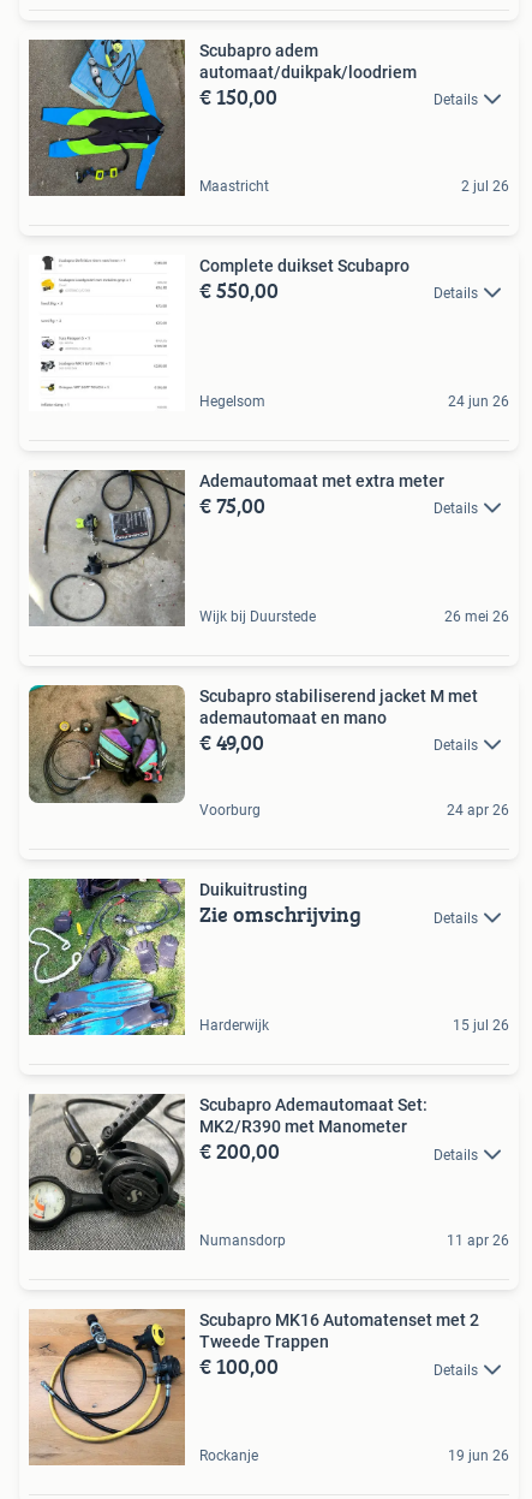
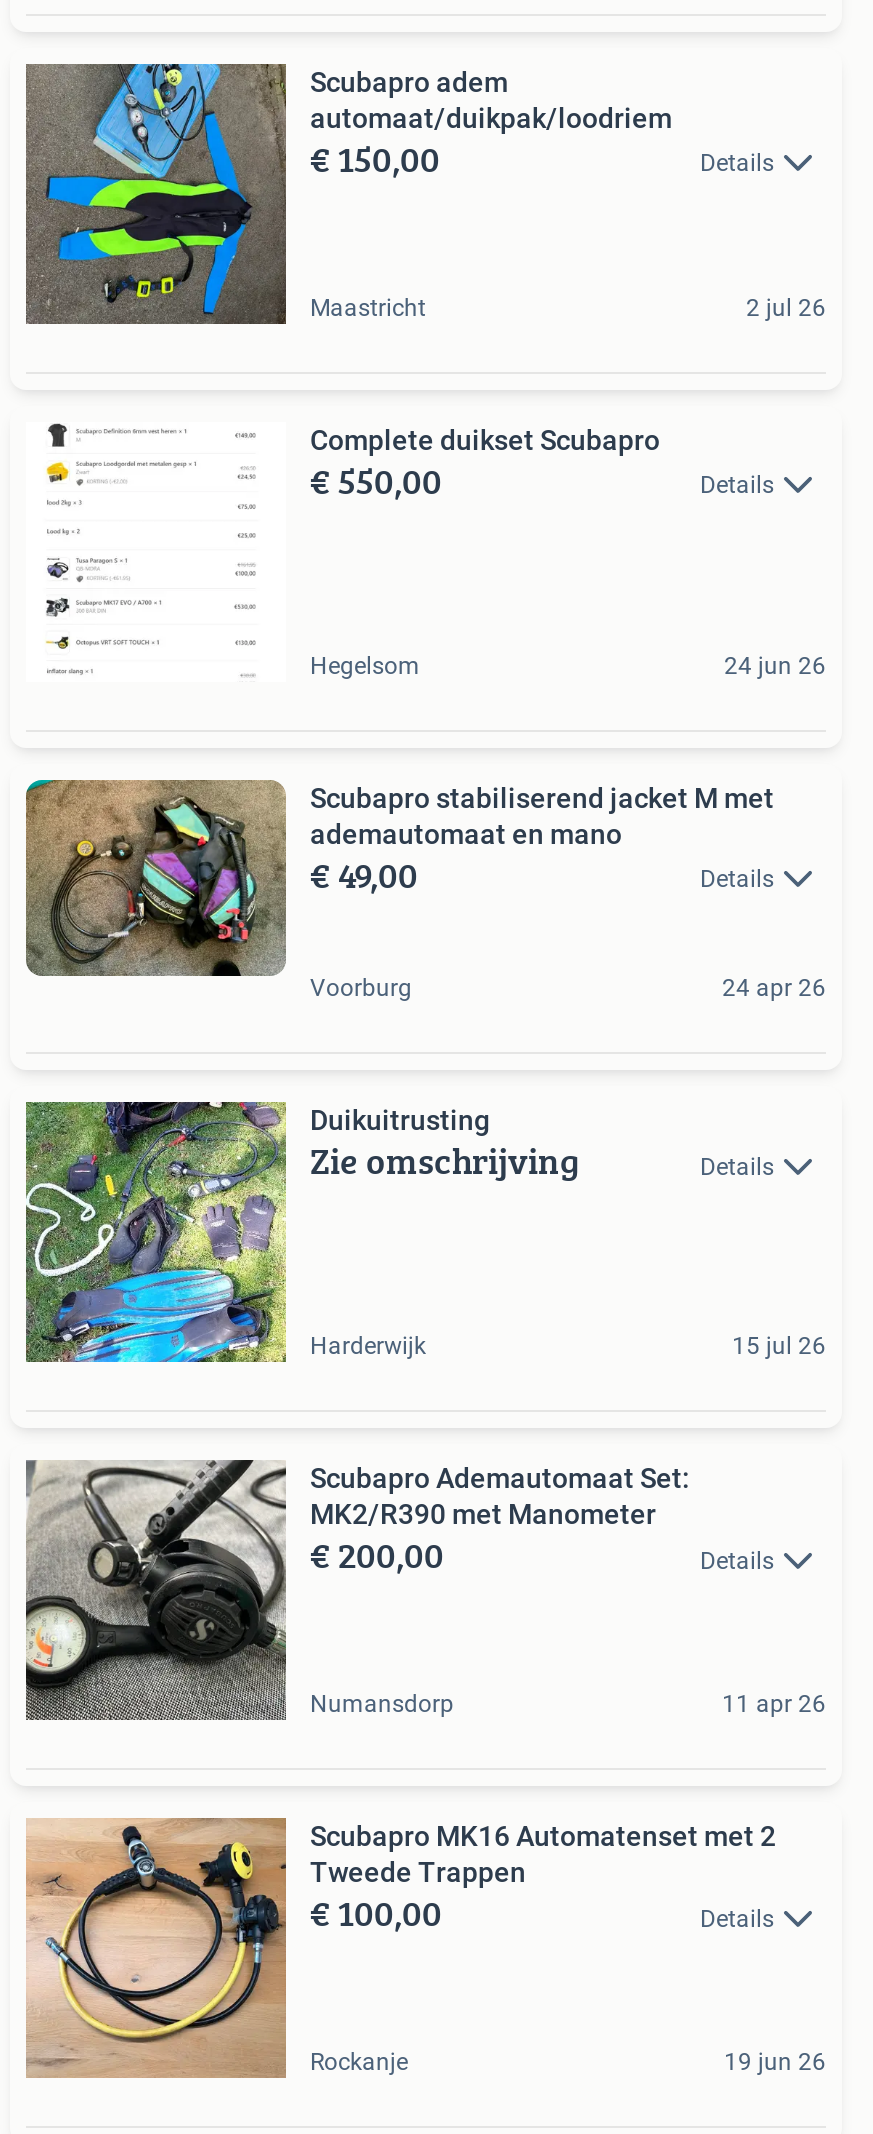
[29,469,478,627] [image] | Ademautomaat met extra meter | € 75,00 | Details -> none
[199,608,509,625] Wijk bij Duurstede | 26 mei 26 -> none

